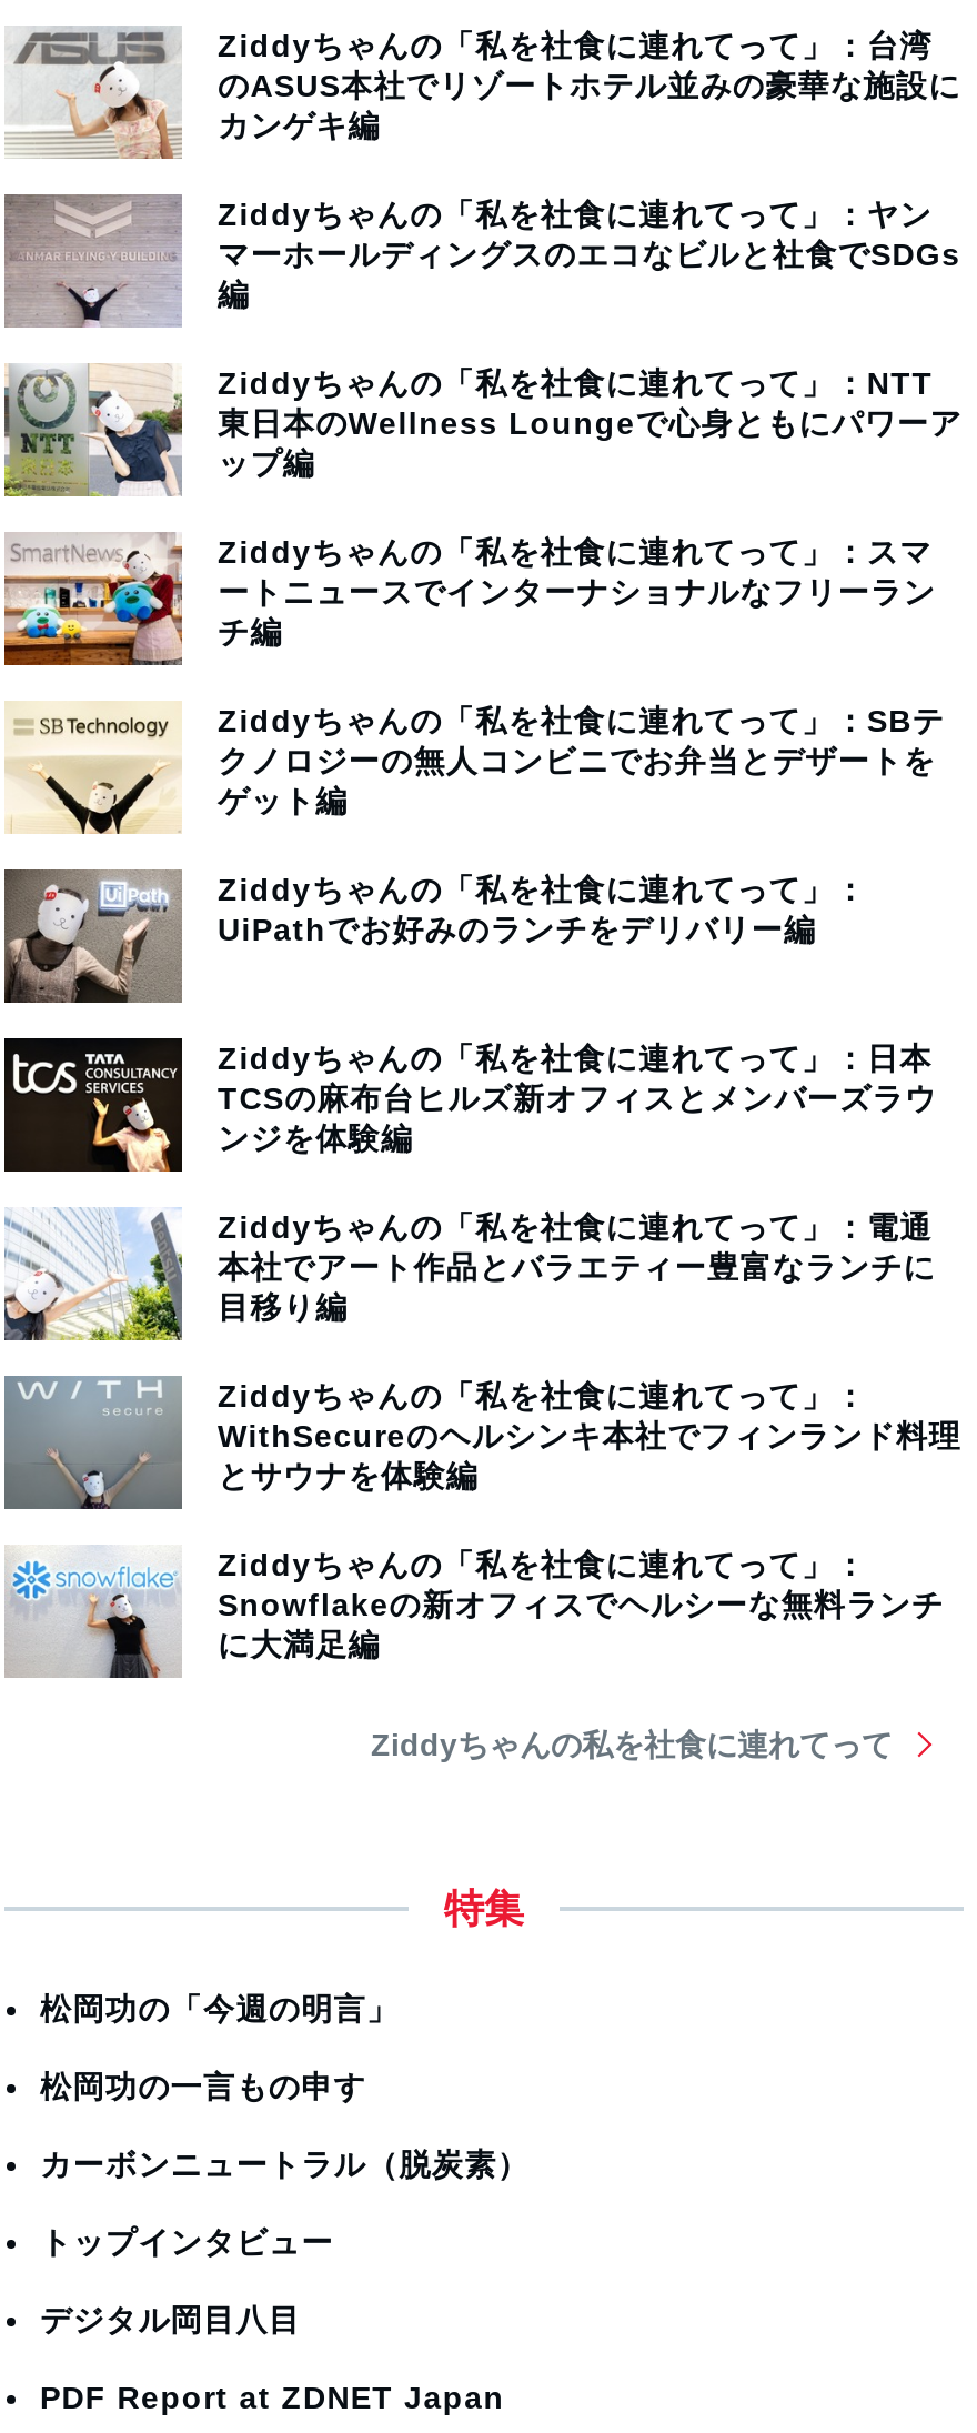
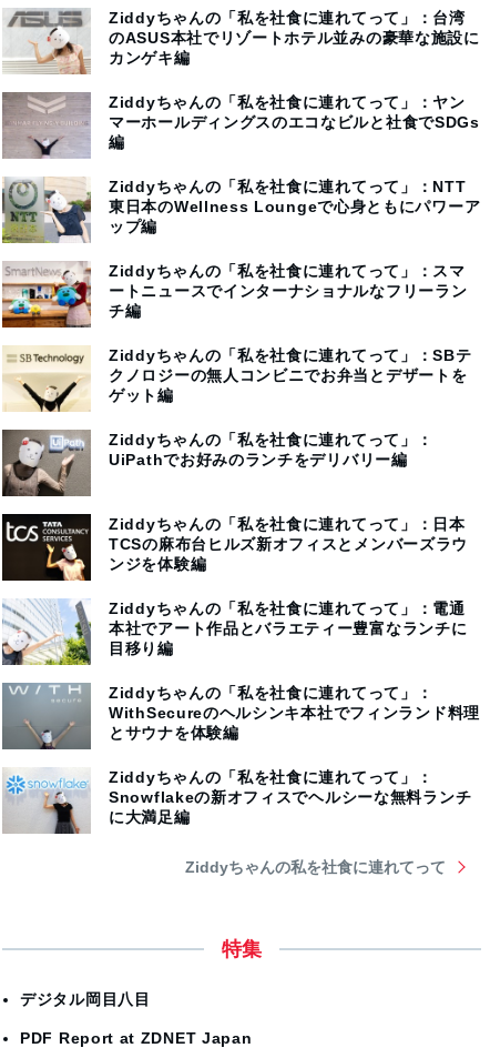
[40,1991,530,2260] 松岡功の「今週の明言」 | 松岡功の一言もの申す | カーボンニュートラル（脱炭素） | トップインタビュー -> none

